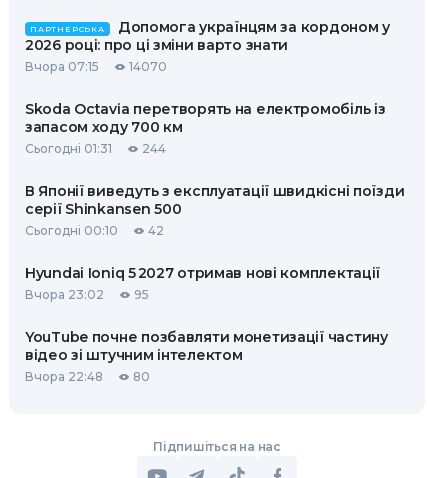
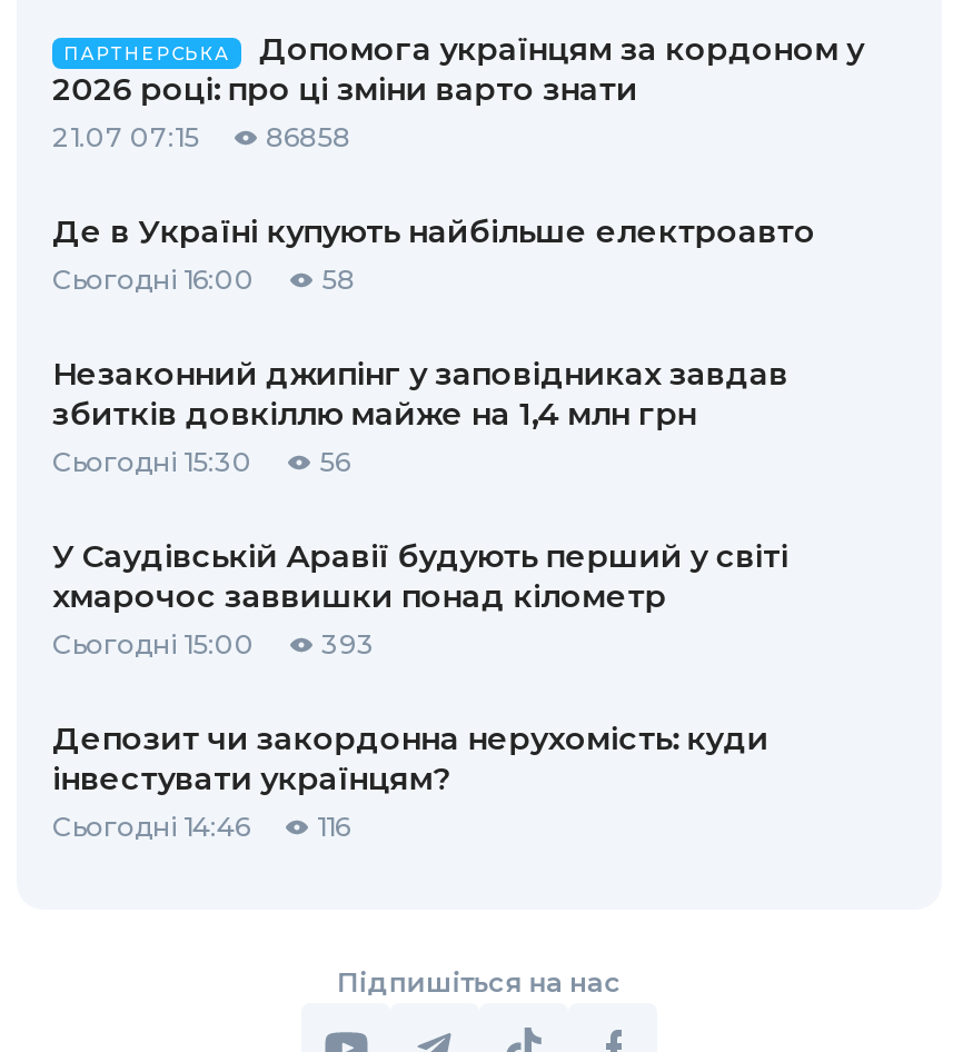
[25,59,167,74] Вчора 07:15 | 14070 -> [52,120,350,153] 21.07 07:15 | 86858
[25,100,385,156] Skoda Octavia перетворять на електромобіль із | запасом ходу 700 км | Сьогодні 01:31 | 244 -> [52,211,816,296] Де в Україні купують найбільше електроавто | Сьогодні 16:00 | 58
[25,182,404,238] В Японії виведуть з експлуатації швидкісні поїзди | серії Shinkansen 500 | Сьогодні 00:10 | 42 -> [52,354,788,478] Незаконний джипінг у заповідниках завдав | збитків довкіллю майже на 1,4 млн грн | Сьогодні 15:30 | 56
[25,264,380,302] Hyundai Ioniq 5 2027 отримав нові комплектації | Вчора 23:02 | 95 -> [52,536,788,661] У Саудівській Аравії будують перший у світі | хмарочос заввишки понад кілометр | Сьогодні 15:00 | 393
[25,328,388,384] YouTube почне позбавляти монетизації частину | відео зі штучним інтелектом | Вчора 22:48 | 80 -> [52,718,769,843] Депозит чи закордонна нерухомість: куди | інвестувати українцям? | Сьогодні 14:46 | 116

